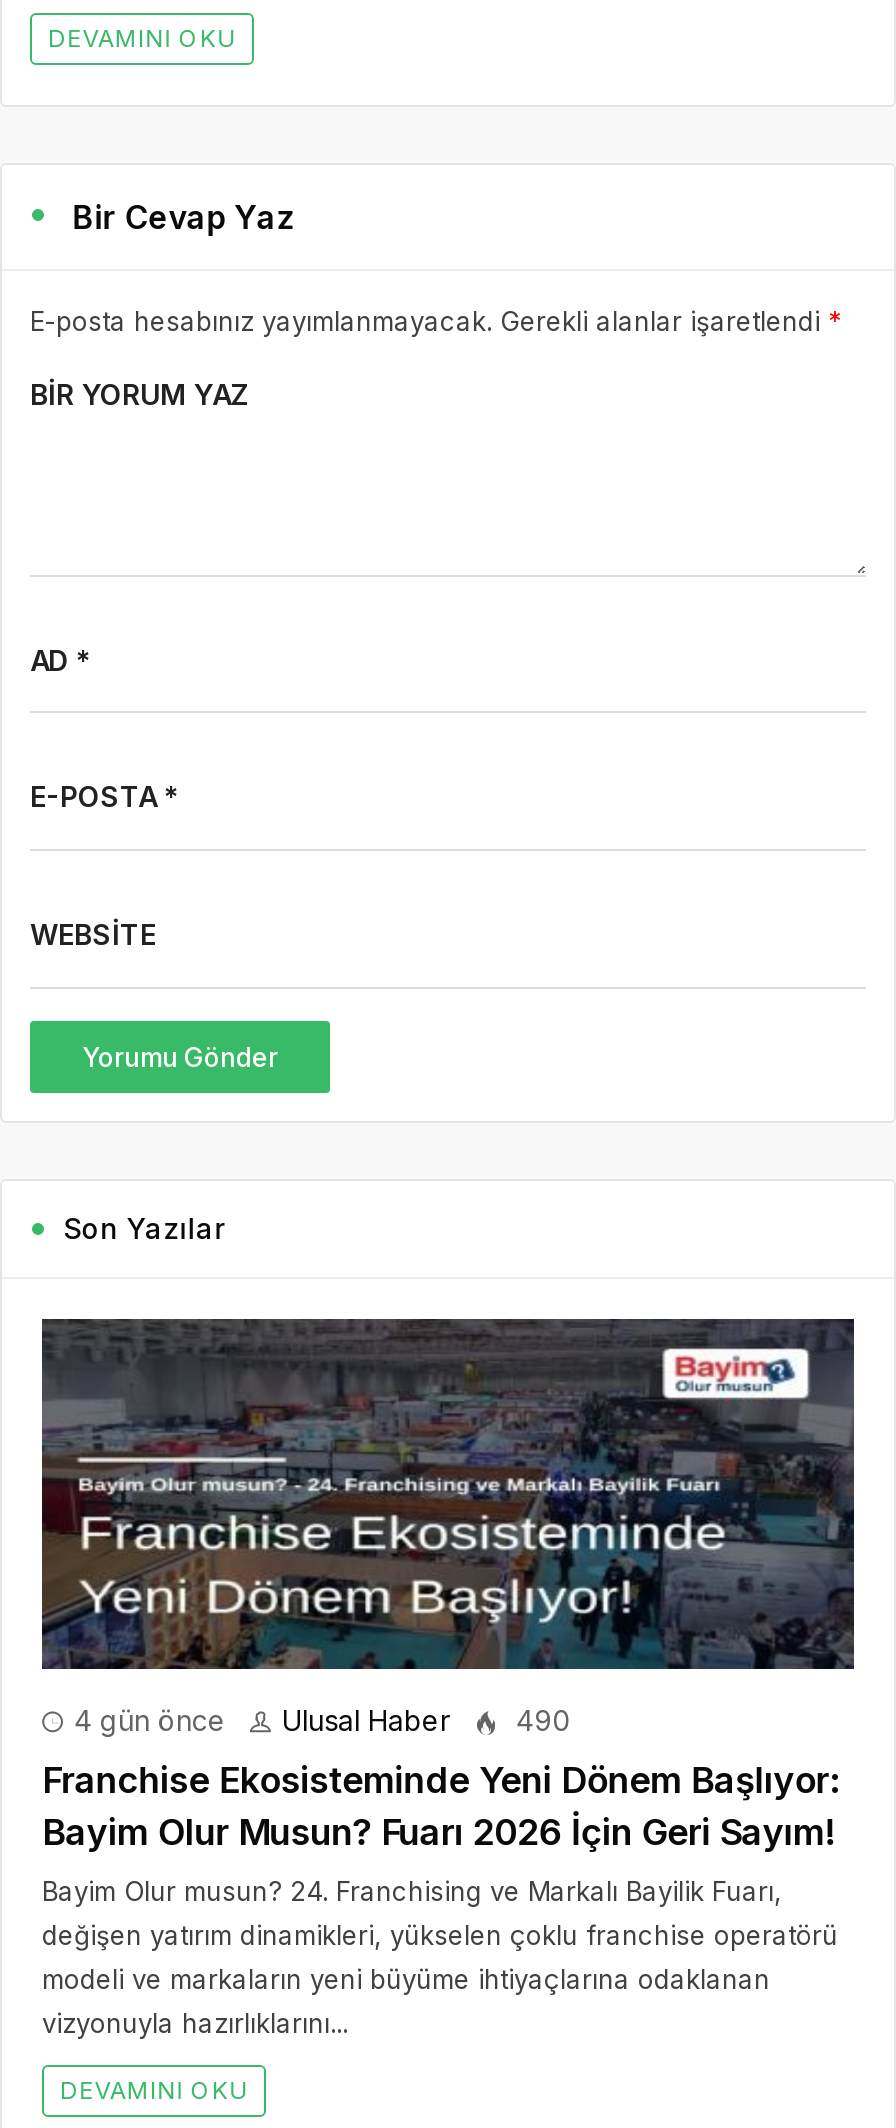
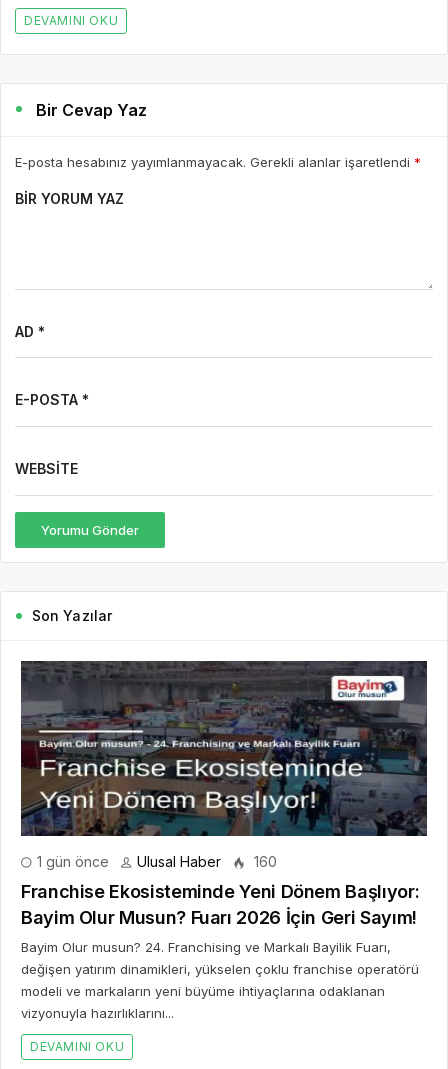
[66,1702,226,1736] 4 gün önce -> [33,853,109,870] 1 gün önce
[508,1702,570,1736] 490 -> [250,853,277,870] 160

